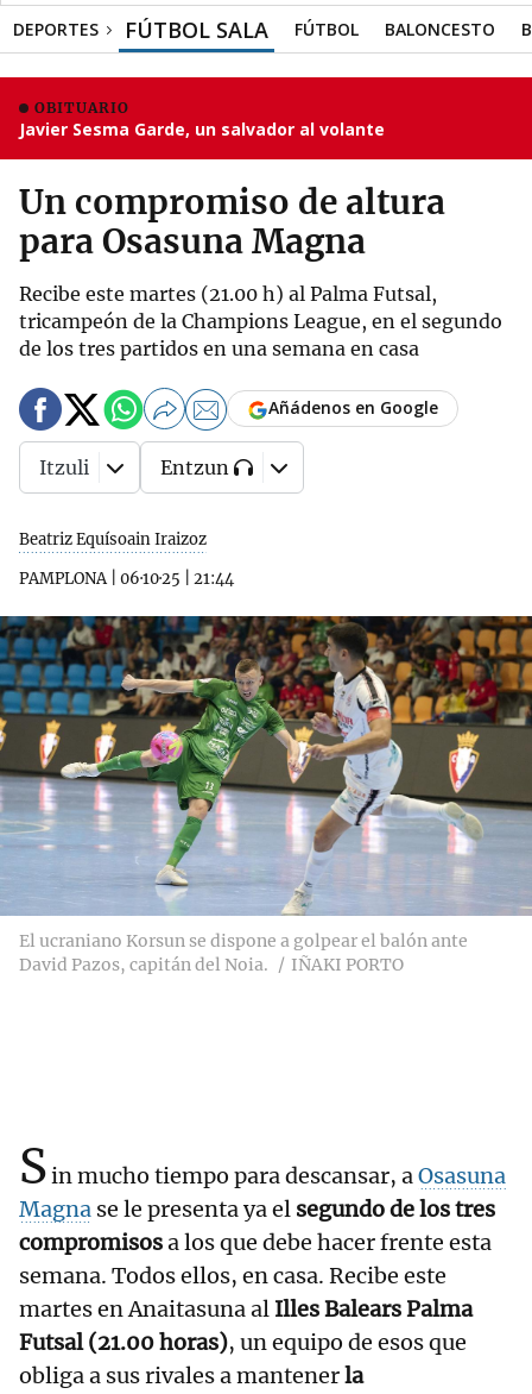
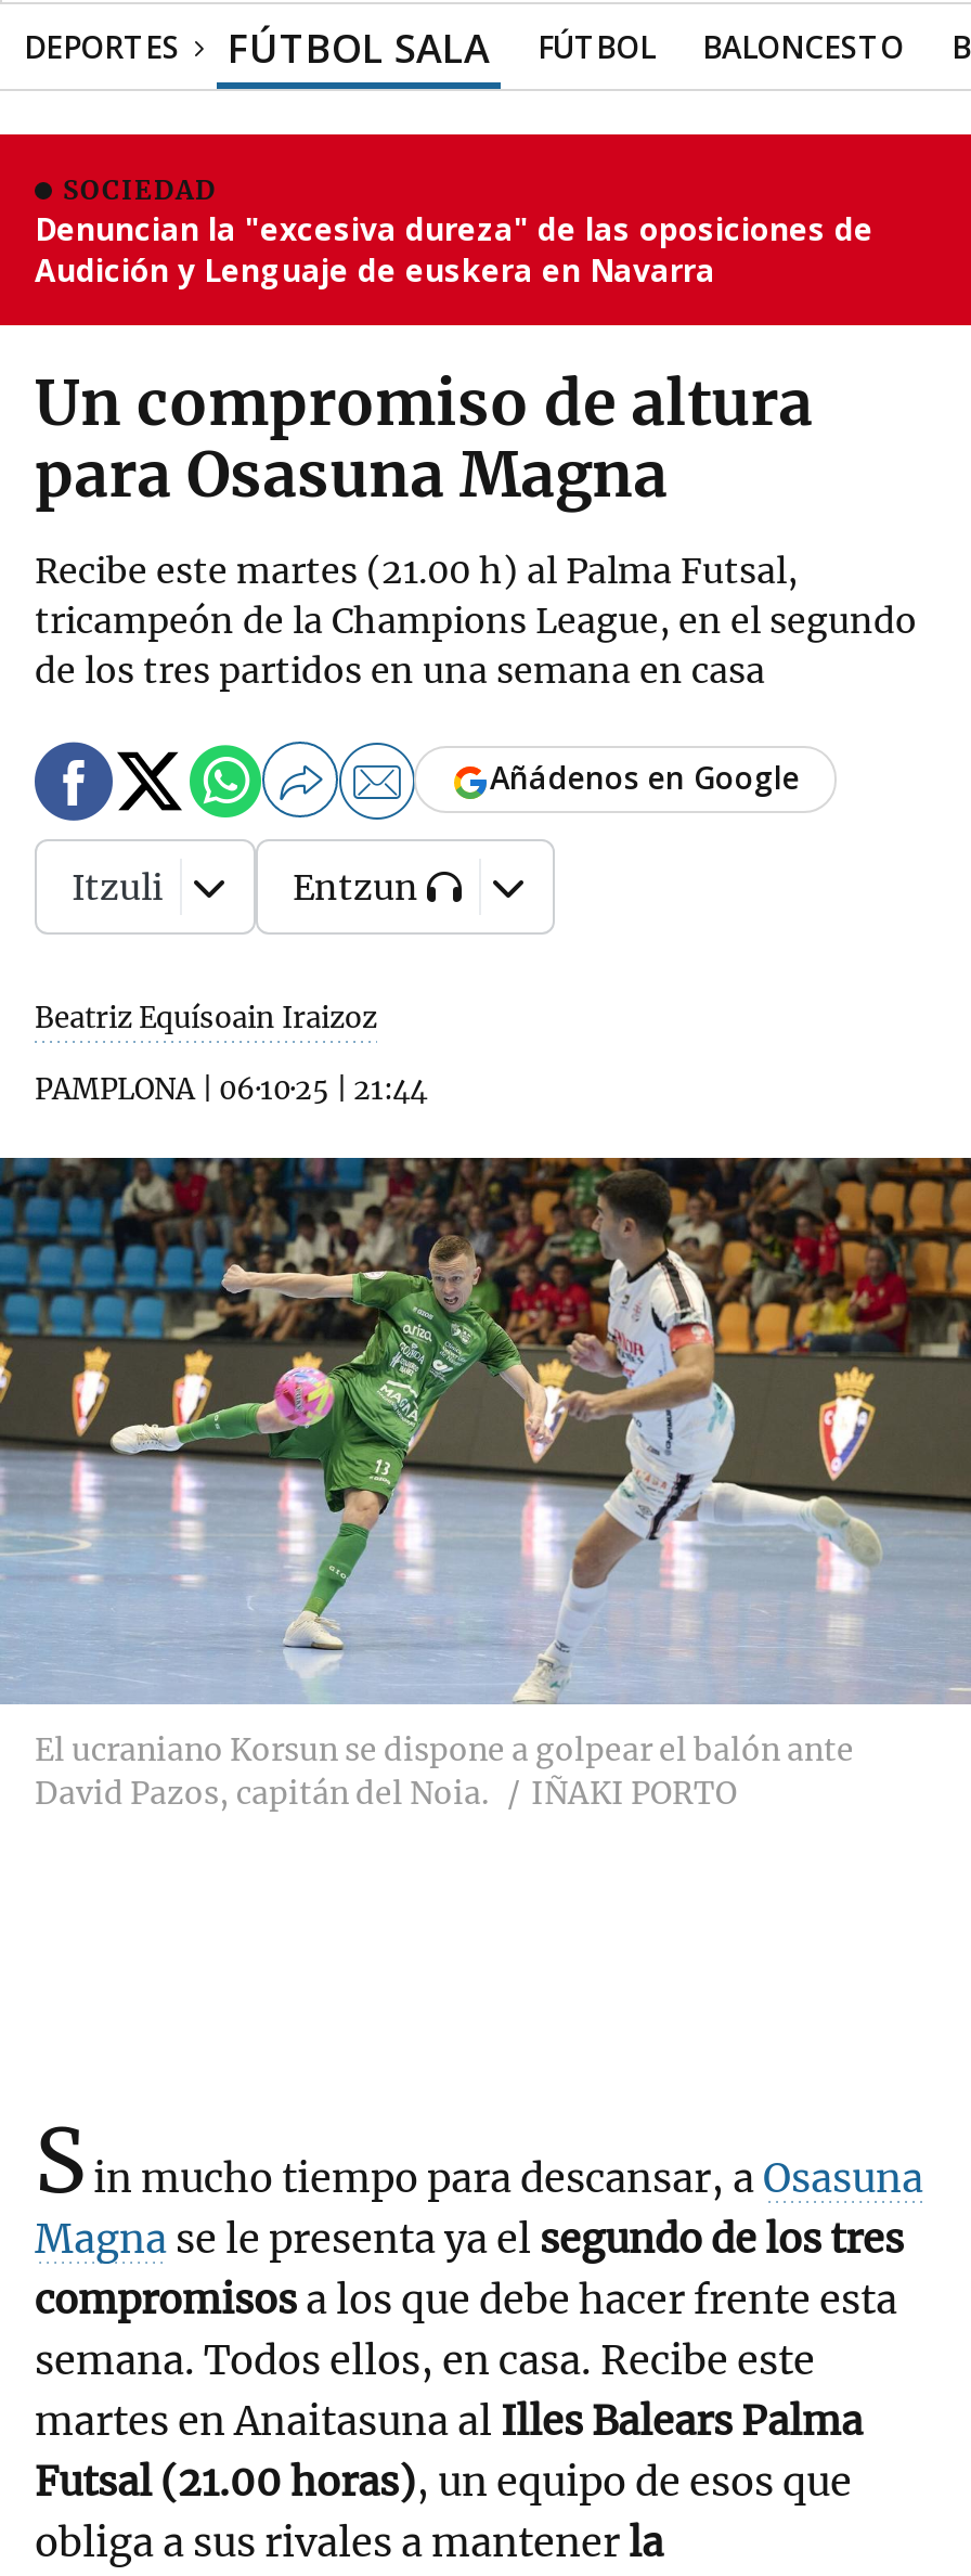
[19,99,385,140] OBITUARIO | Javier Sesma Garde, un salvador al volante -> [35,173,873,291] SOCIEDAD | Denuncian la "excesiva dureza" de las oposiciones de | Audición y Lenguaje de euskera en Navarra

